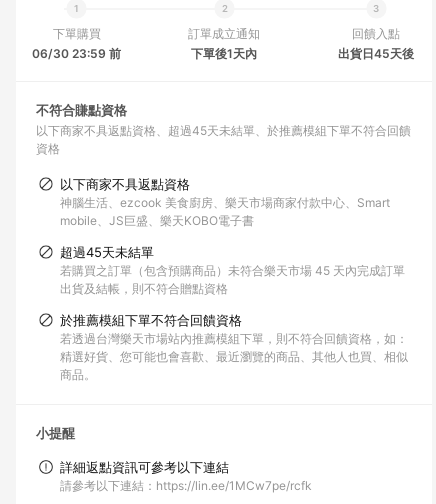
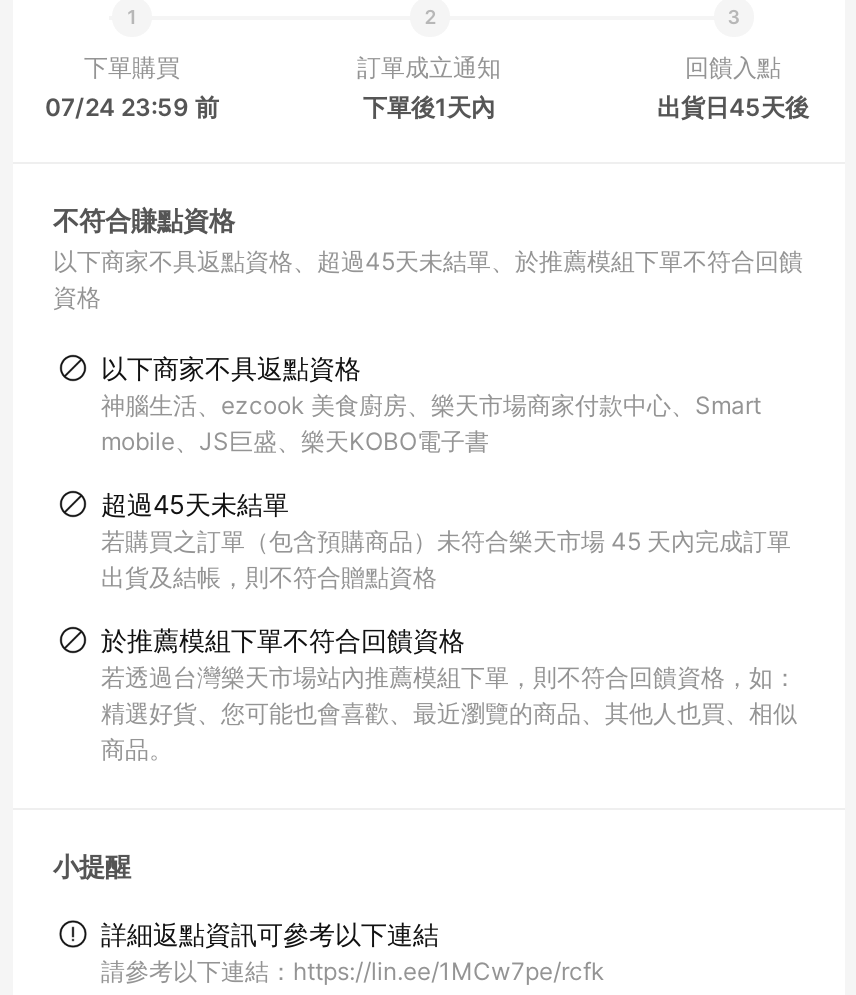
[32,46,121,61] 06/30 23:59 前 -> [45,92,219,122] 07/24 23:59 前

